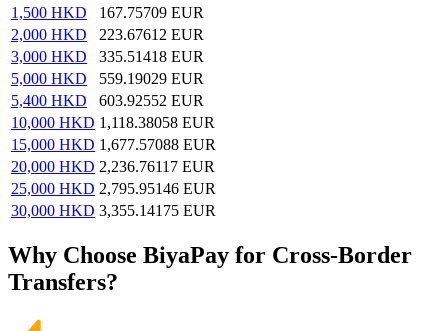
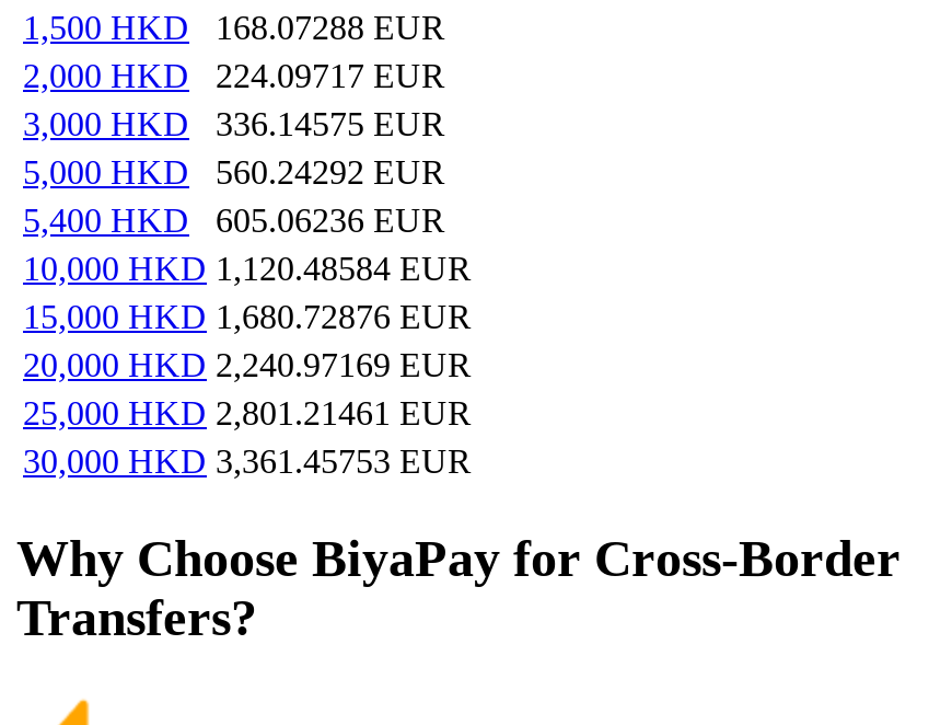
[11,4,204,21] 1,500 HKD 167.75709 EUR -> [23,8,445,45] 1,500 HKD 168.07288 EUR
[11,26,204,43] 2,000 HKD 223.67612 EUR -> [23,56,445,93] 2,000 HKD 224.09717 EUR
[11,48,204,65] 3,000 HKD 335.51418 EUR -> [23,104,445,141] 3,000 HKD 336.14575 EUR
[11,70,204,87] 5,000 HKD 559.19029 EUR -> [23,152,445,190] 5,000 HKD 560.24292 EUR
[11,92,204,109] 5,400 HKD 603.92552 EUR -> [23,201,445,238] 5,400 HKD 605.06236 EUR
[11,114,215,131] 10,000 HKD 1,118.38058 EUR -> [23,249,472,286] 10,000 HKD 1,120.48584 EUR
[11,136,216,153] 15,000 HKD 1,677.57088 EUR -> [23,297,472,334] 15,000 HKD 1,680.72876 EUR
[11,158,215,175] 20,000 HKD 2,236.76117 EUR -> [23,345,472,382] 20,000 HKD 2,240.97169 EUR
[11,180,216,197] 25,000 HKD 2,795.95146 EUR -> [23,393,472,431] 25,000 HKD 2,801.21461 EUR
[11,202,216,219] 30,000 HKD 3,355.14175 EUR -> [23,442,472,479] 30,000 HKD 3,361.45753 EUR

